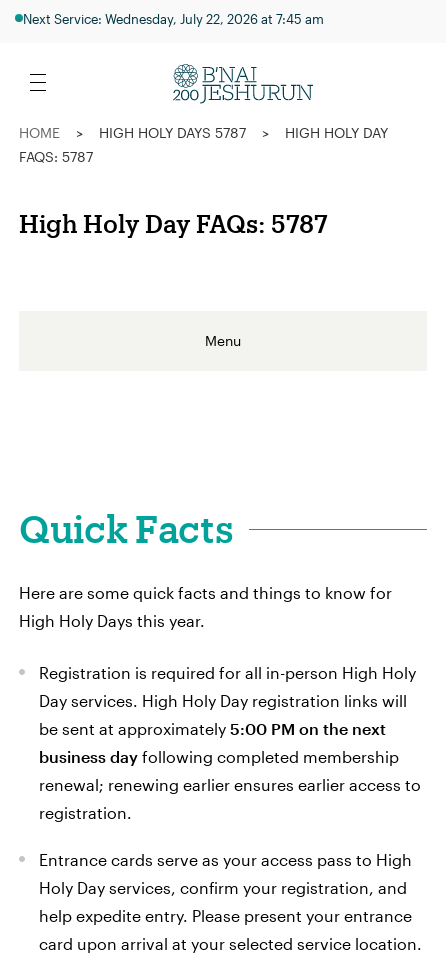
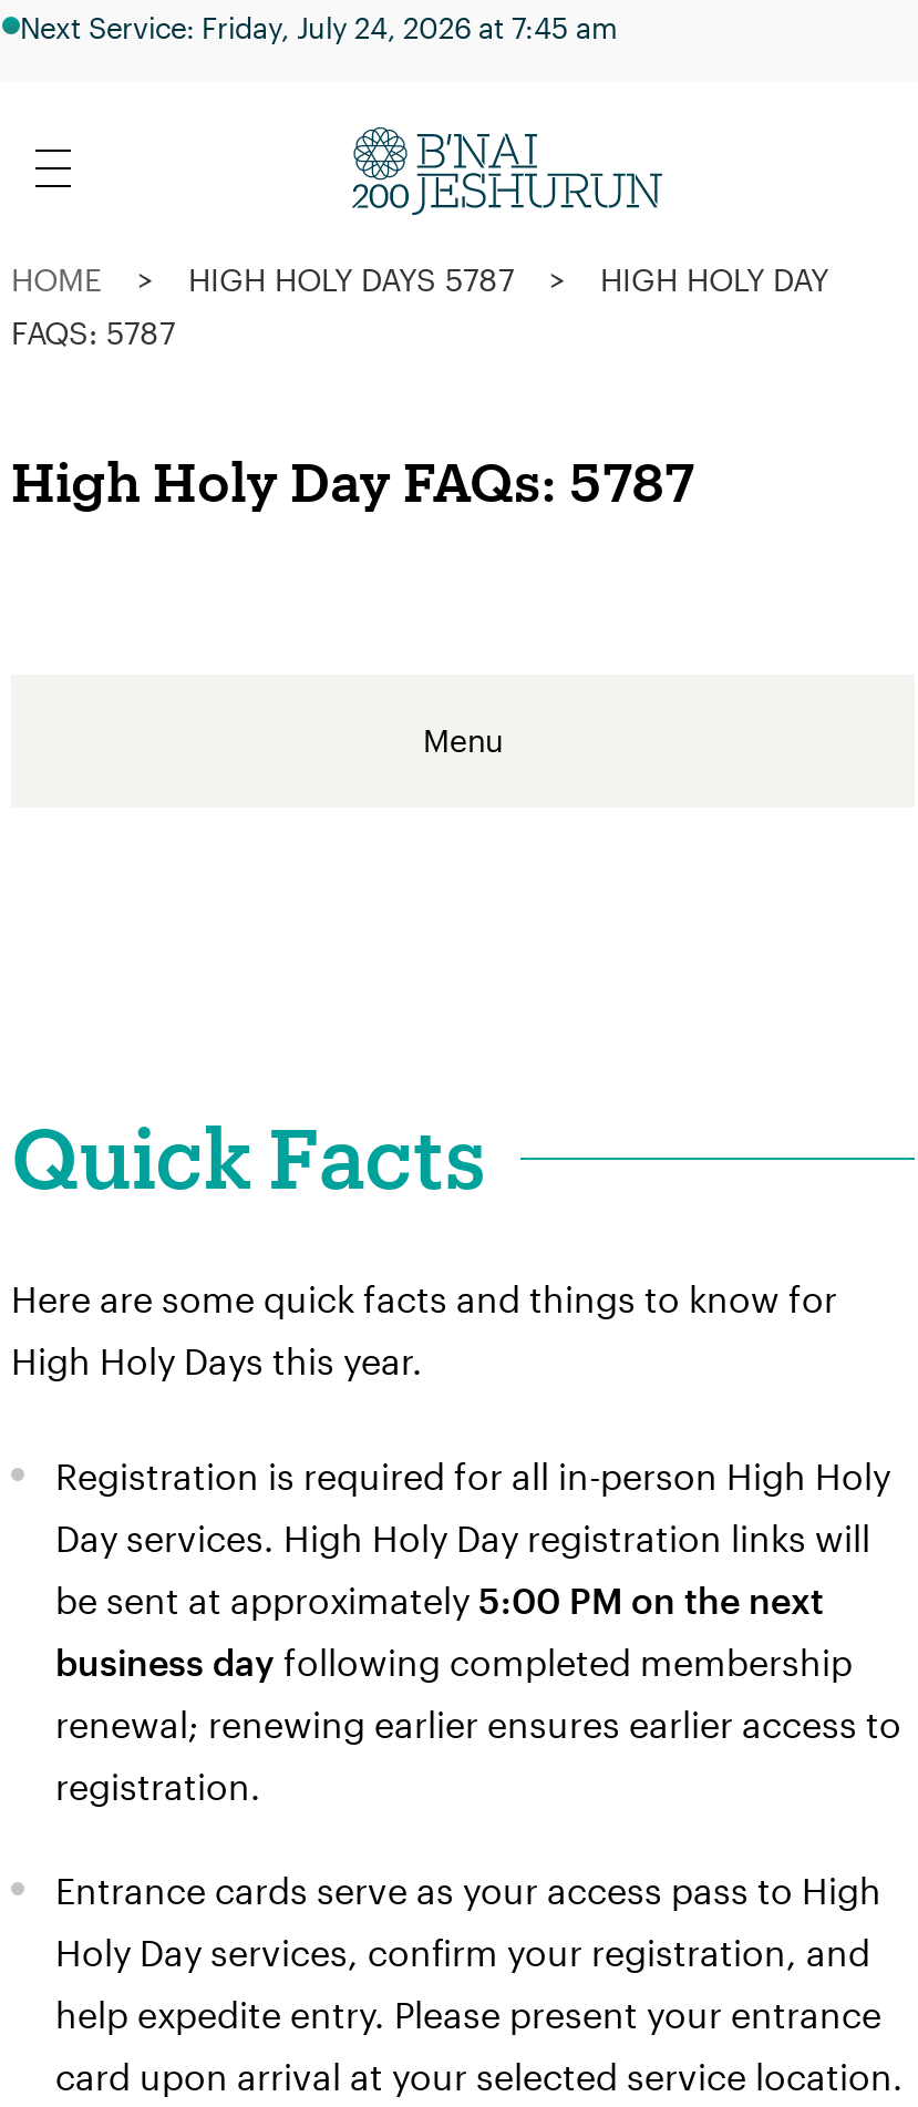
[23,11,324,26] Next Service: Wednesday, July 22, 2026 at 7:45 am -> [20,10,618,43] Next Service: Friday, July 24, 2026 at 7:45 am

